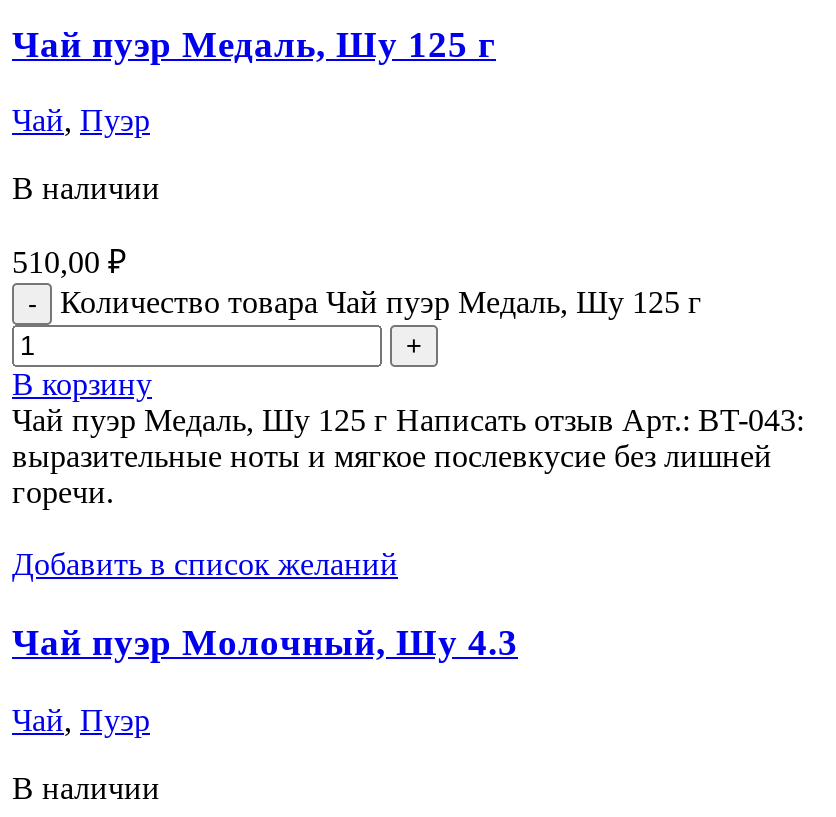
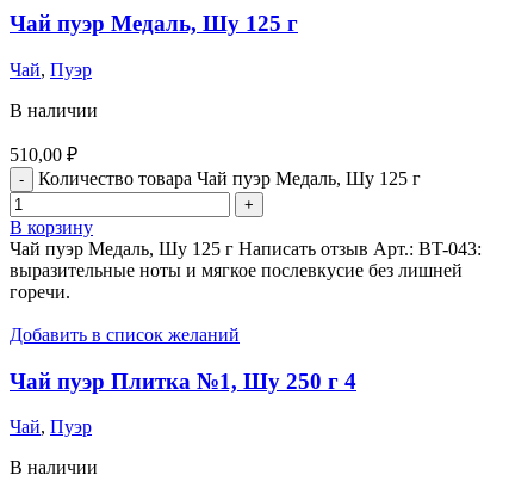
[12,621,518,663] Чай пуэр Молочный, Шу 4.3 -> [10,368,356,393] Чай пуэр Плитка №1, Шу 250 г 4

